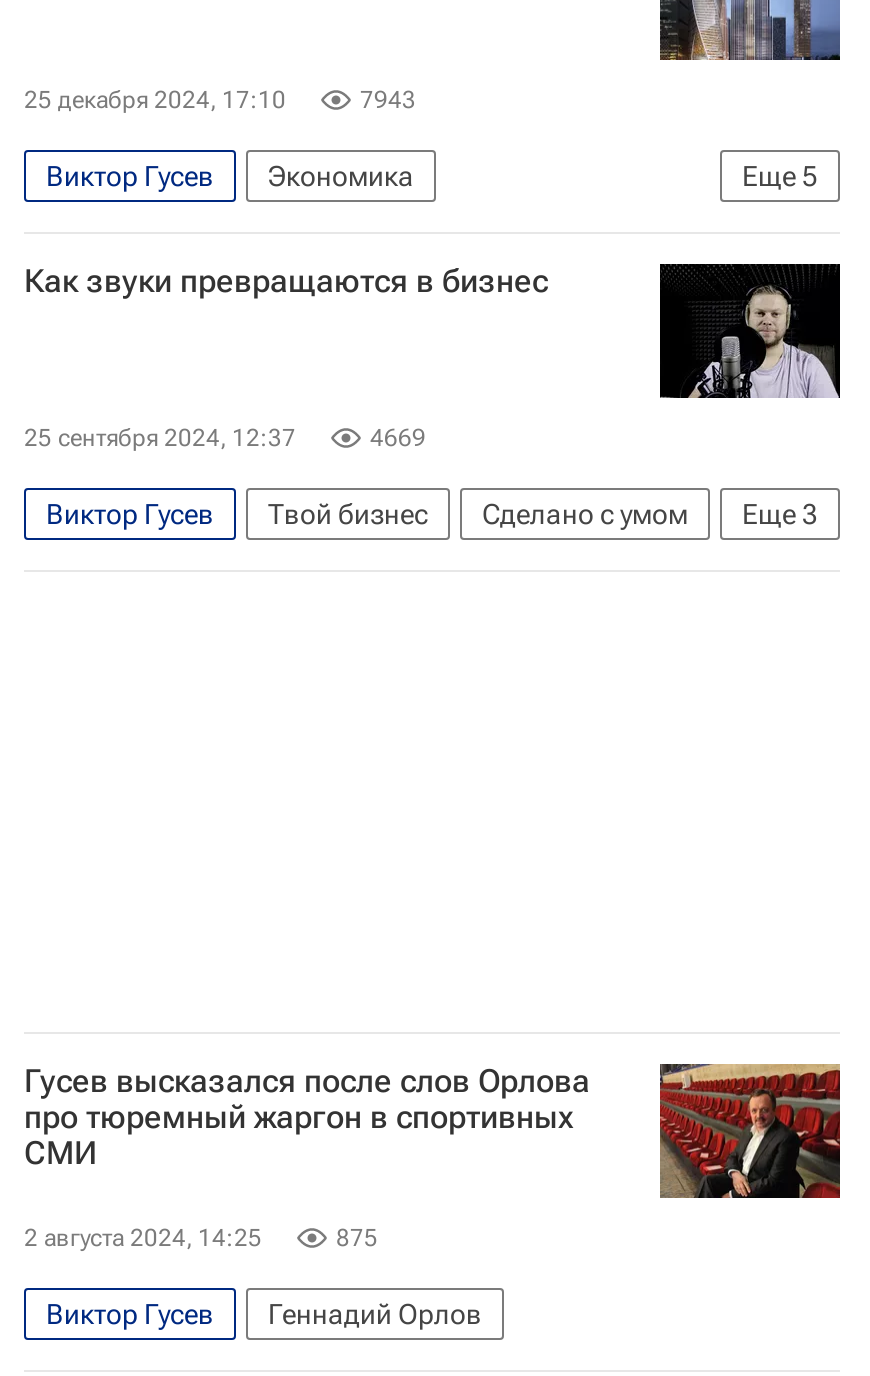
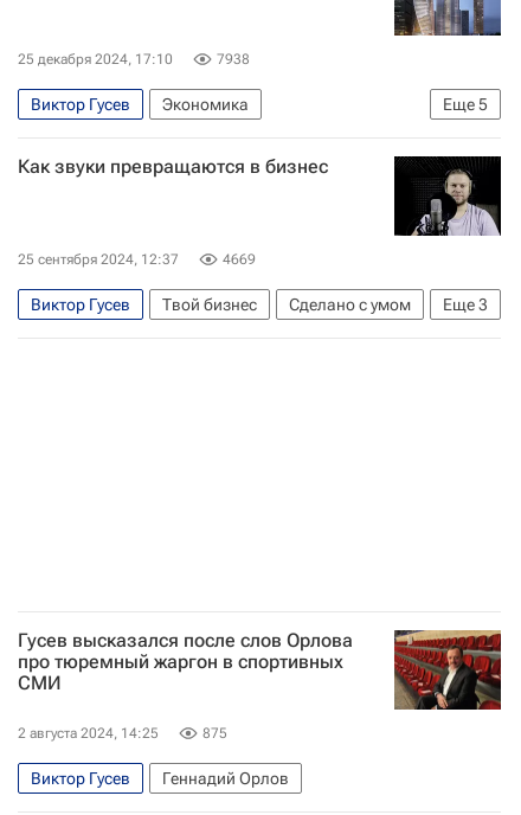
[360,85,416,113] 7943 -> [217,50,250,67] 7938

